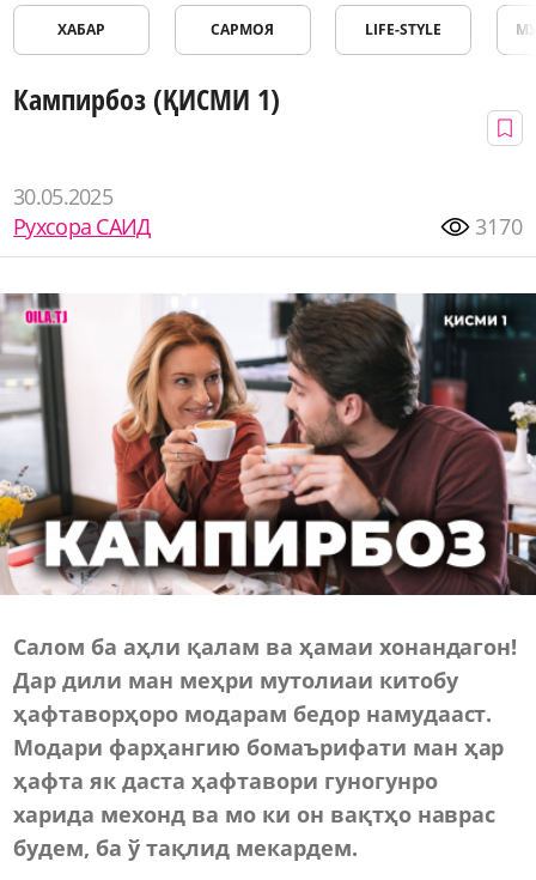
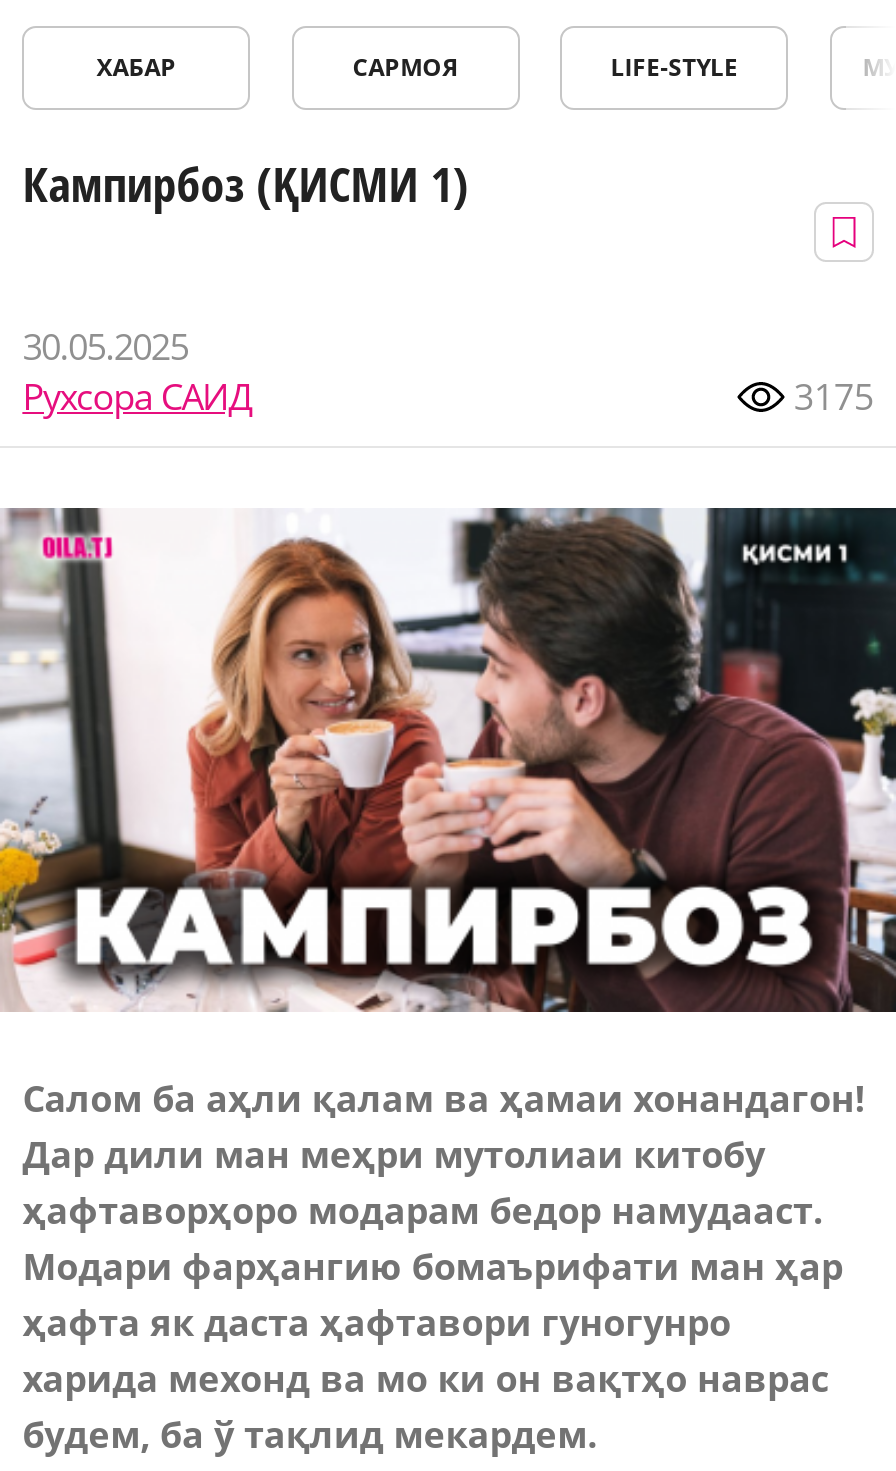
[475,212,523,241] 3170 -> [794,373,874,421] 3175

